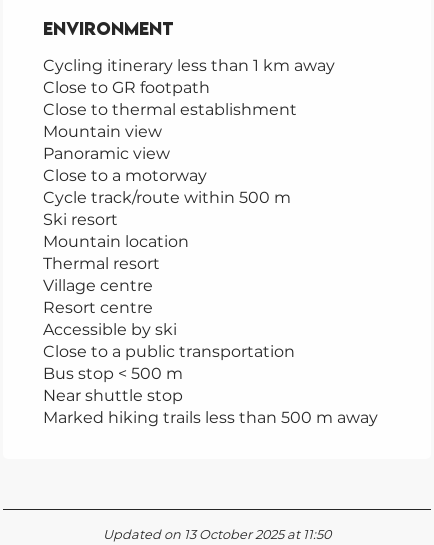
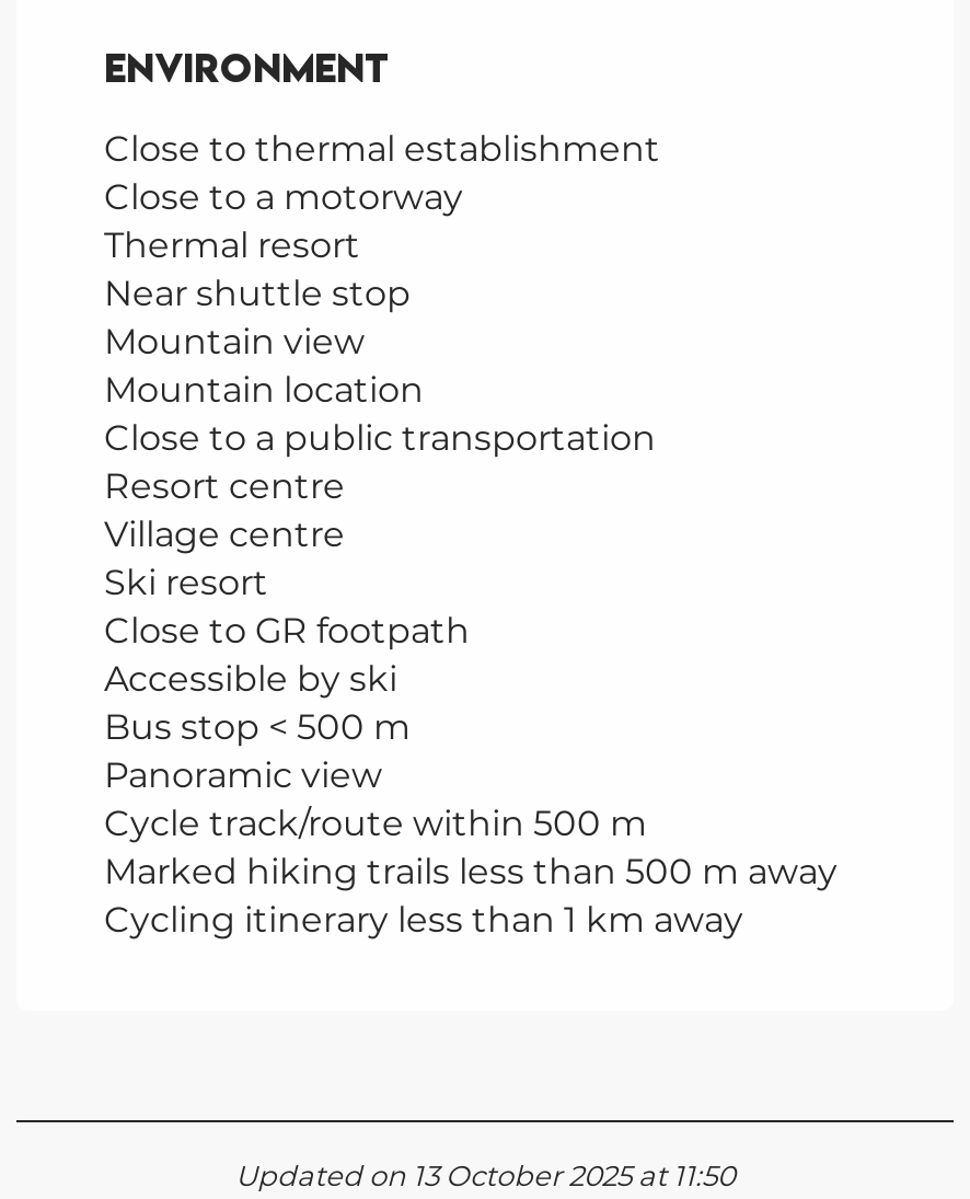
moved [43,56,335,75] -> [104,899,743,941]: Cycling itinerary less than 1 km away
moved [43,78,378,427] -> [104,128,838,892]: Close to GR footpath | Close to thermal establishment | Mountain view | ... | Near shuttle stop | Marked hiking trails less than 500 m away

